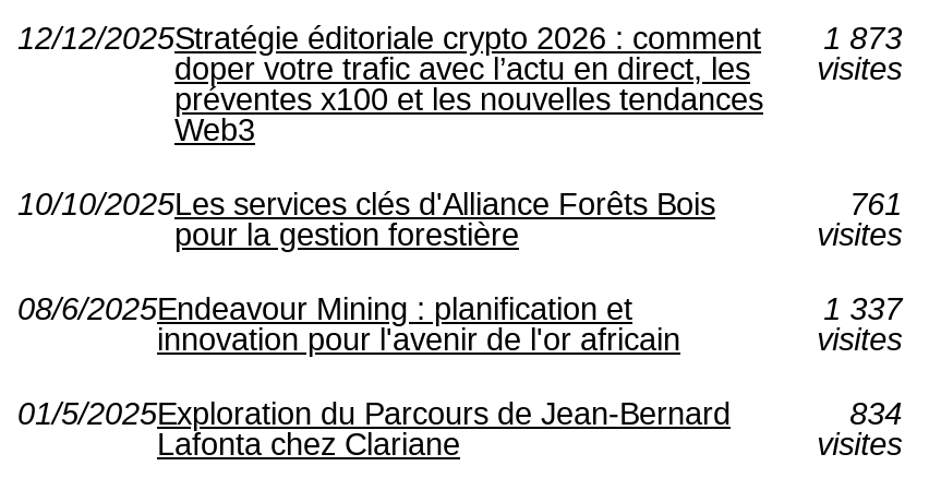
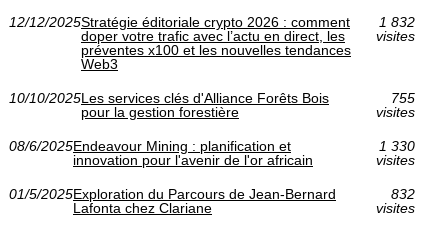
[17,20,902,55] 12/12/2025Stratégie éditoriale crypto 2026 : comment 1 873 -> [9,14,415,30] 12/12/2025Stratégie éditoriale crypto 2026 : comment 1 832
[850,186,902,221] 761 -> [391,90,415,106] 755
[823,291,902,326] 1 337 -> [379,138,415,154] 1 330
[850,395,902,430] 834 -> [391,186,415,202] 832

